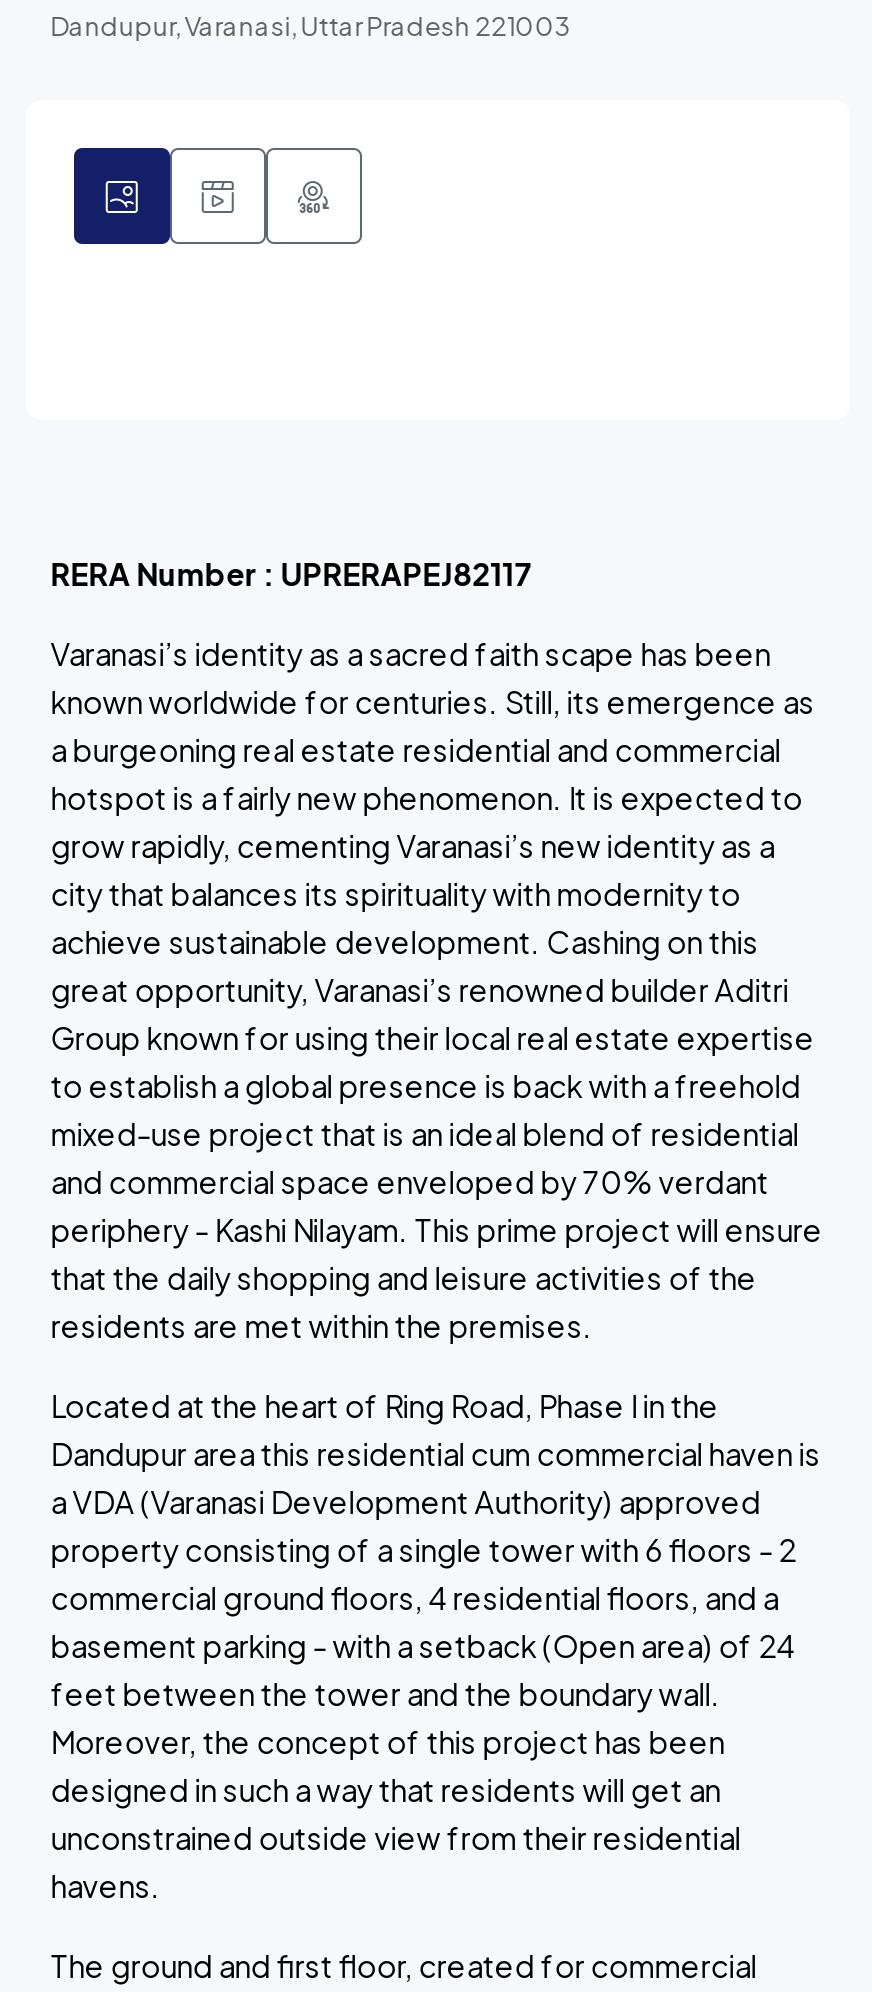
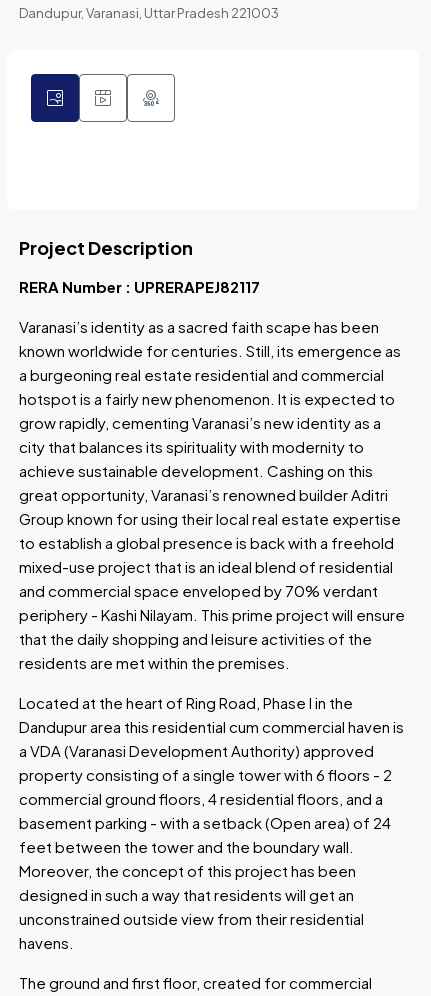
none -> [19,236,193,259] Project Description

